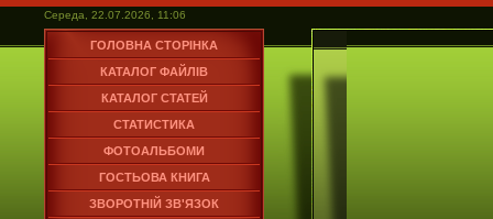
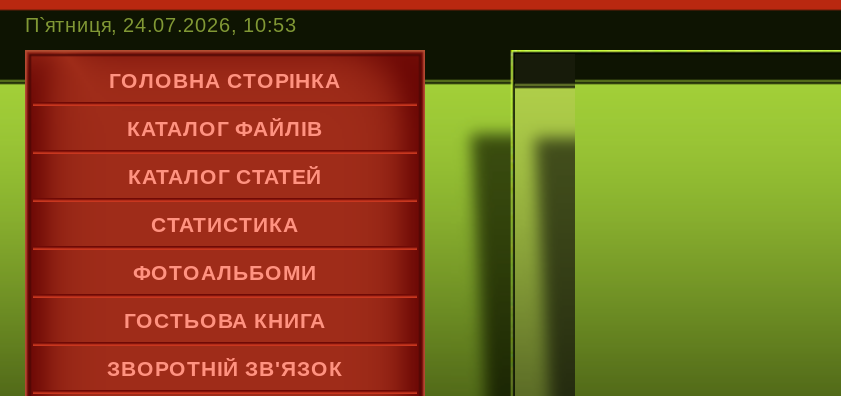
[44,9,186,21] Середа, 22.07.2026, 11:06 -> [25,14,297,36] П`ятниця, 24.07.2026, 10:53

